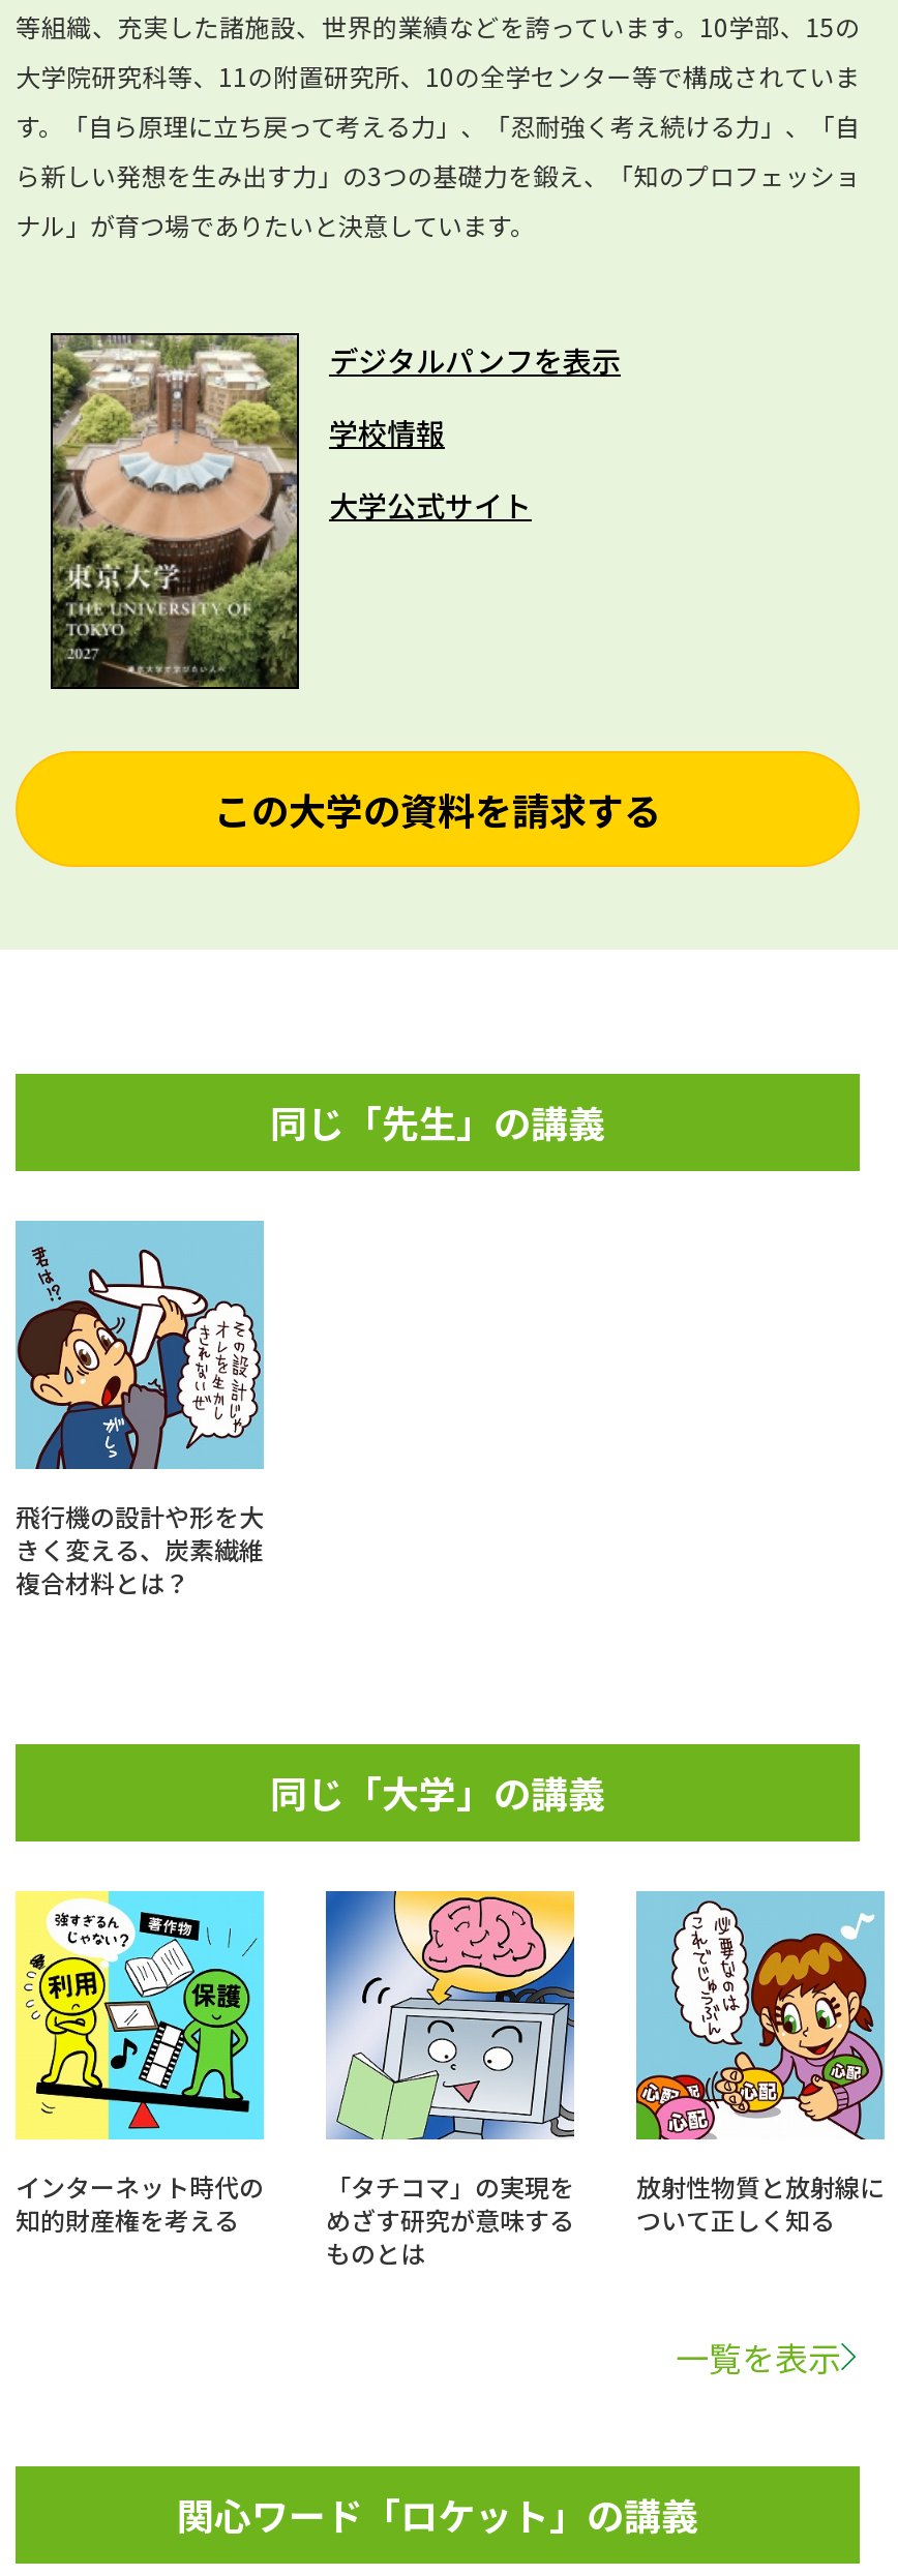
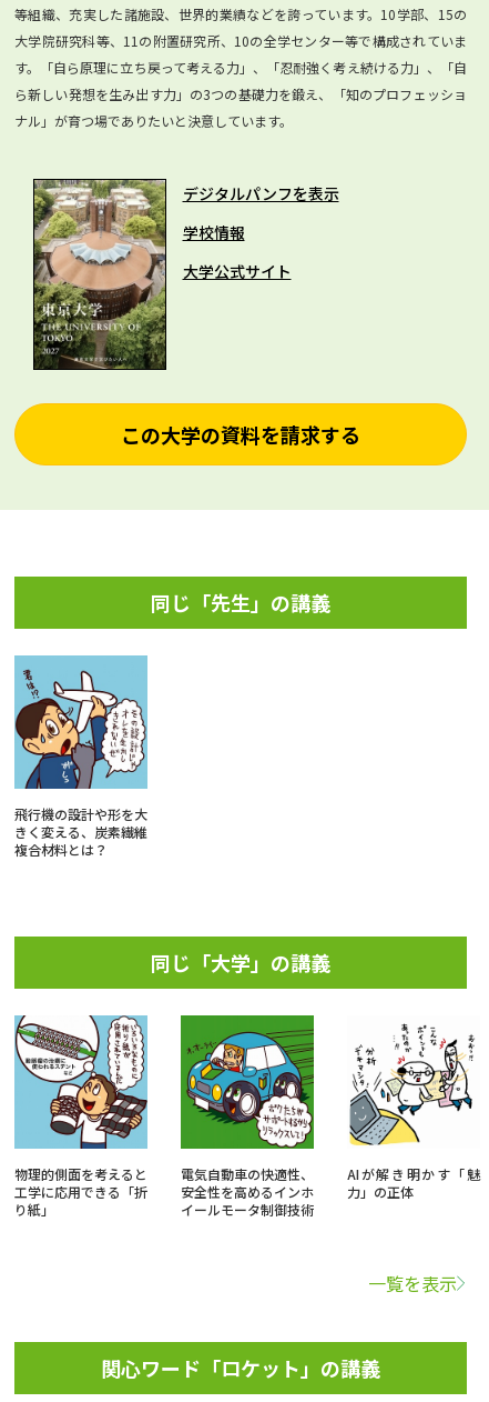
[13,1889,264,2237] [image] | インターネット時代の | 知的財産権を考える -> [13,1014,149,1219] [image] | 物理的側面を考えると | 工学に応用できる「折 | り紙」
[324,1889,576,2270] [image] | 「タチコマ」の実現を | めざす研究が意味する | ものとは -> [180,1014,315,1219] [image] | 電気自動車の快適性、 | 安全性を高めるインホ | イールモータ制御技術
[634,1889,887,2237] [image] | 放射性物質と放射線に | ついて正しく知る -> [347,1023,480,1201] [image] | AIが解き明かす「魅 | 力」の正体

